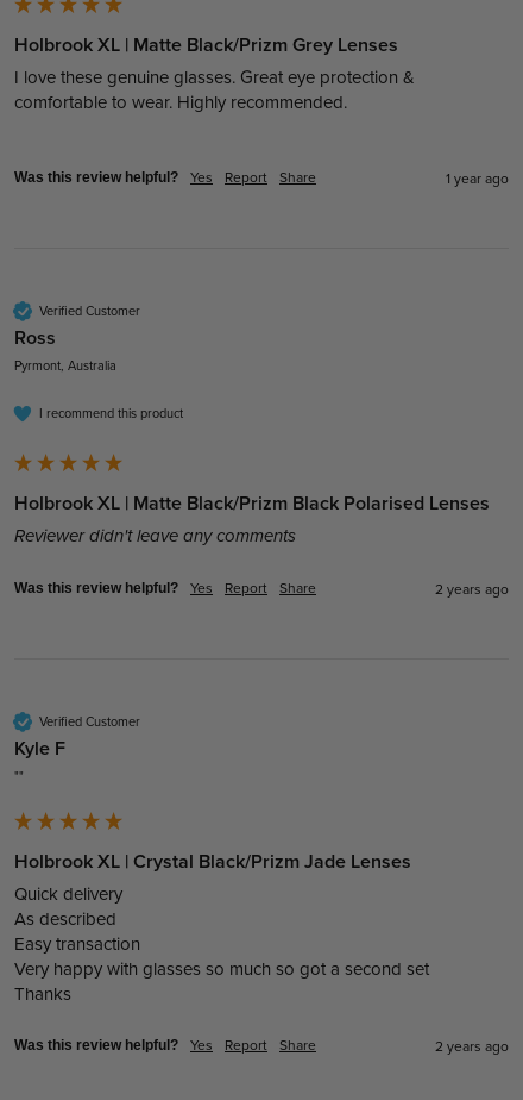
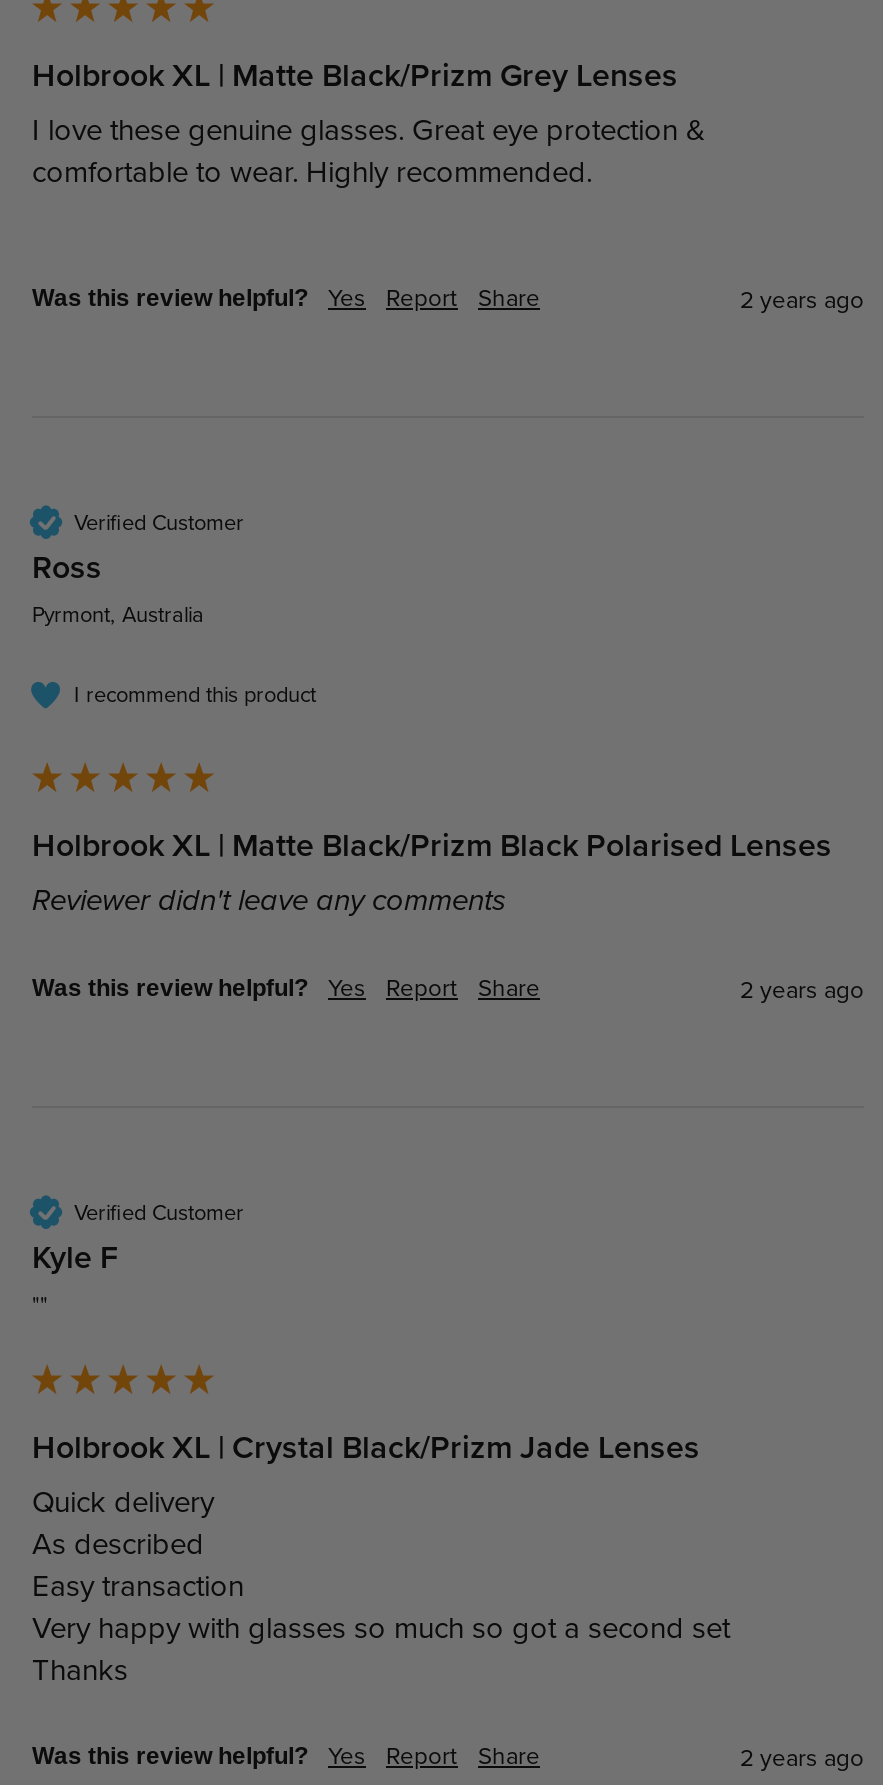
[446,168,509,189] 1 year ago -> [740,283,864,317] 2 years ago

